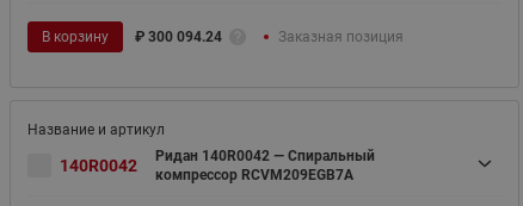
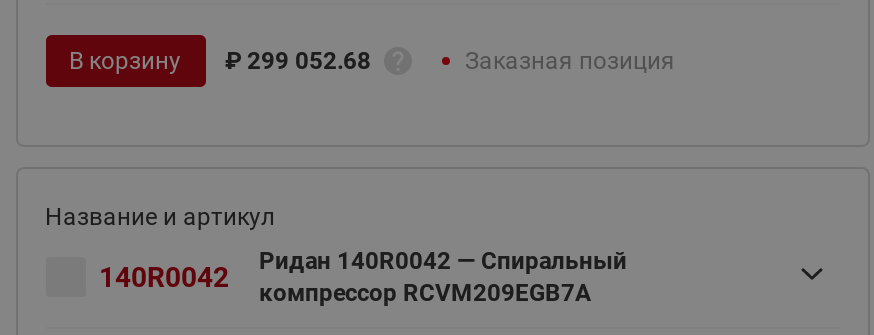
[41,28,221,45] В корзину ₽ 300 094.24 -> [69,46,371,74] В корзину ₽ 299 052.68

